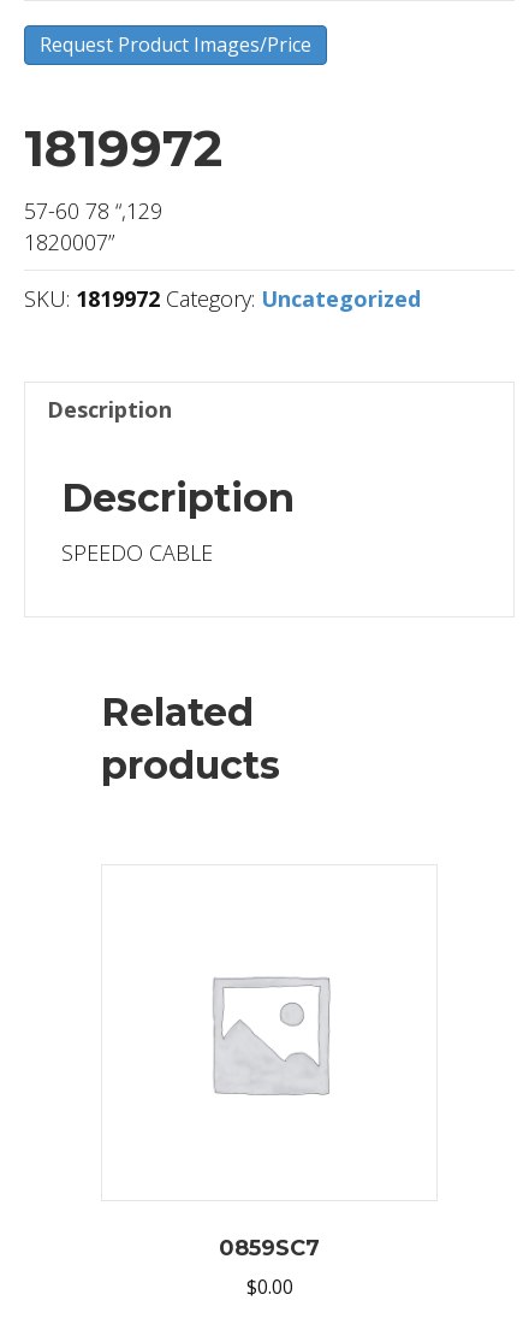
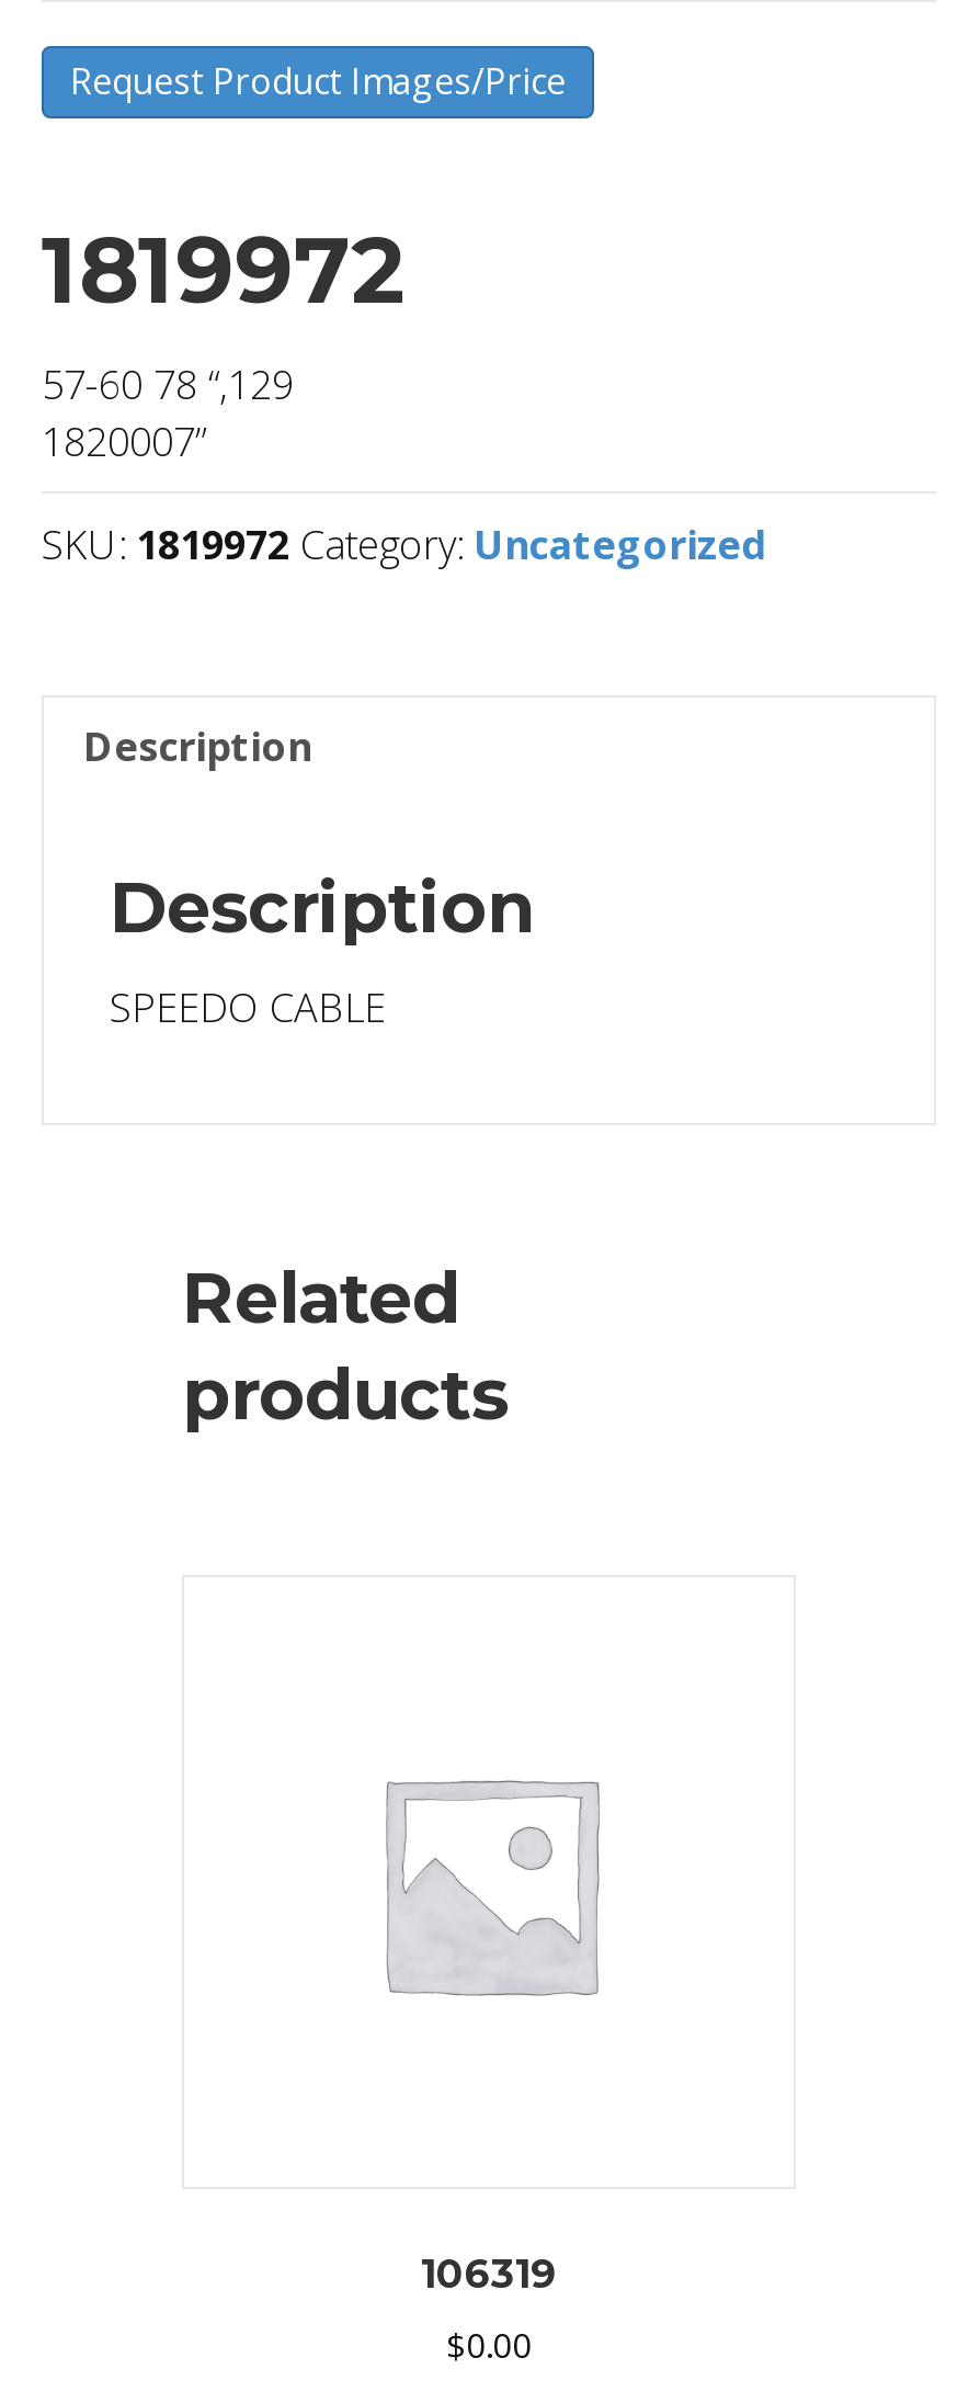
[219,1235,320,1262] 0859SC7 -> [421,2251,557,2299] 106319

